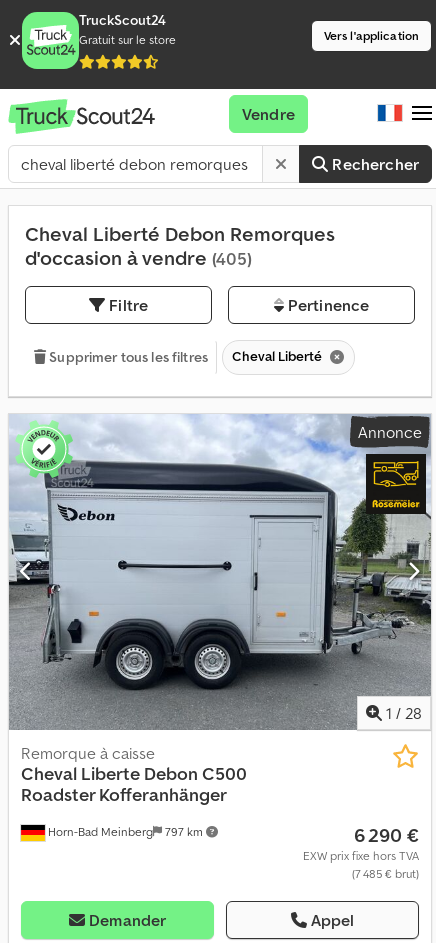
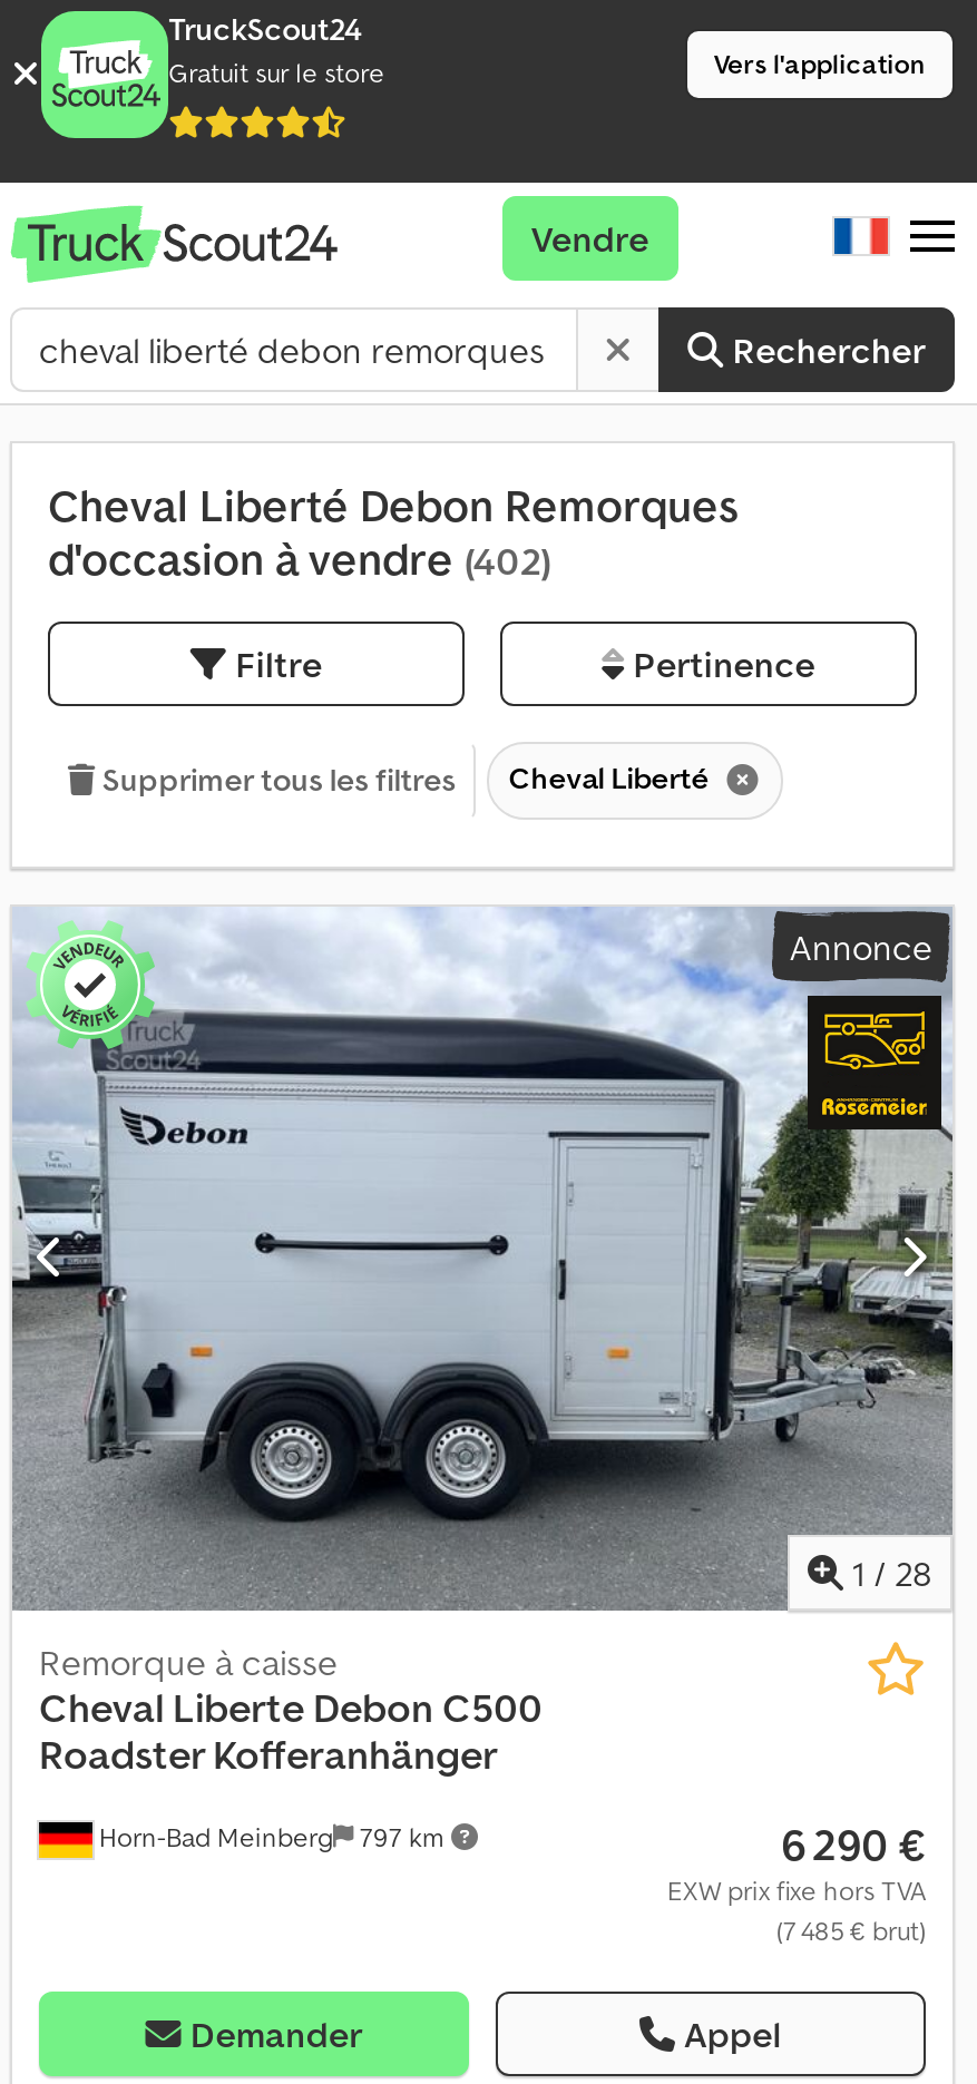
[25,245,252,271] d'occasion à vendre (405) -> [48,530,551,588] d'occasion à vendre (402)

